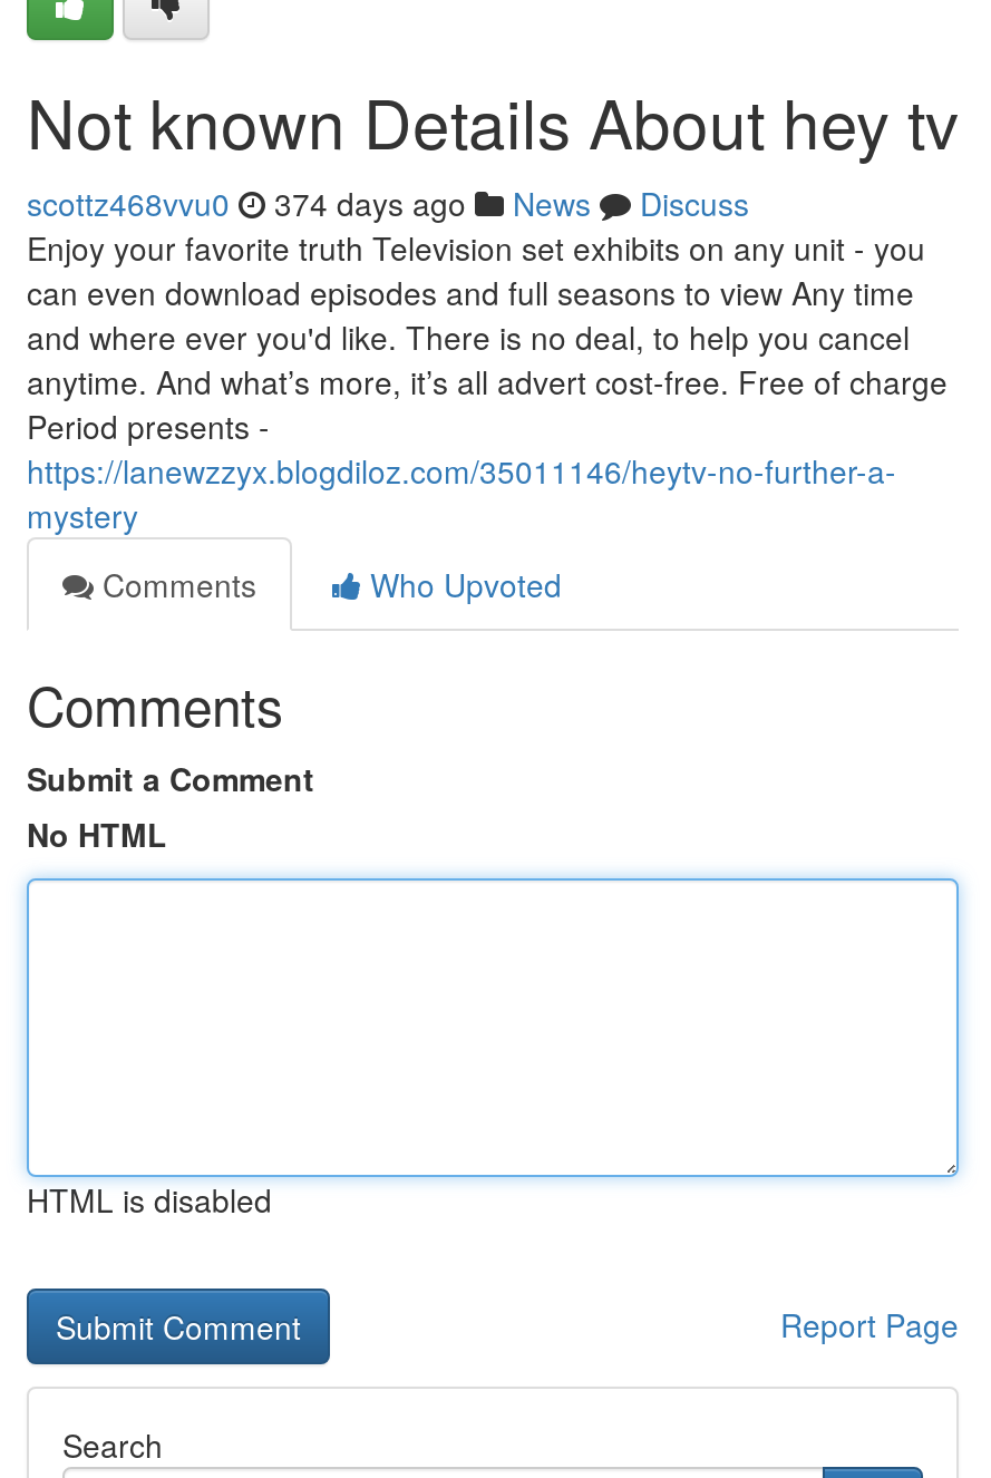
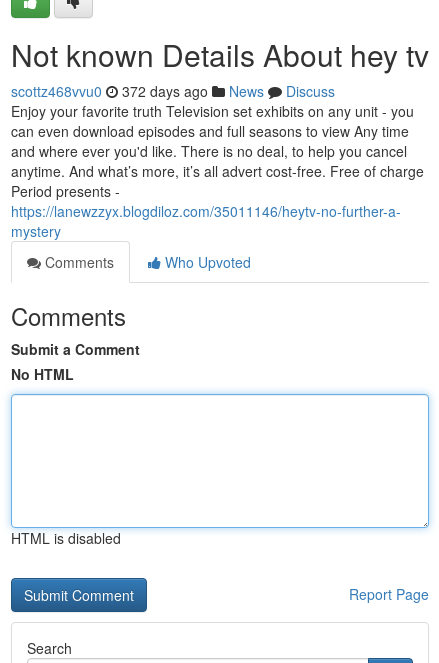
[27,181,749,225] scottz468vvu0 374 days ago News Discuss -> [11,81,335,101] scottz468vvu0 372 days ago News Discuss

